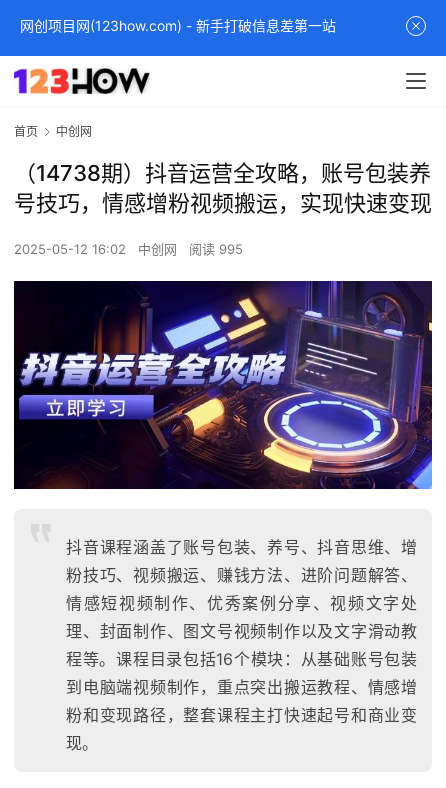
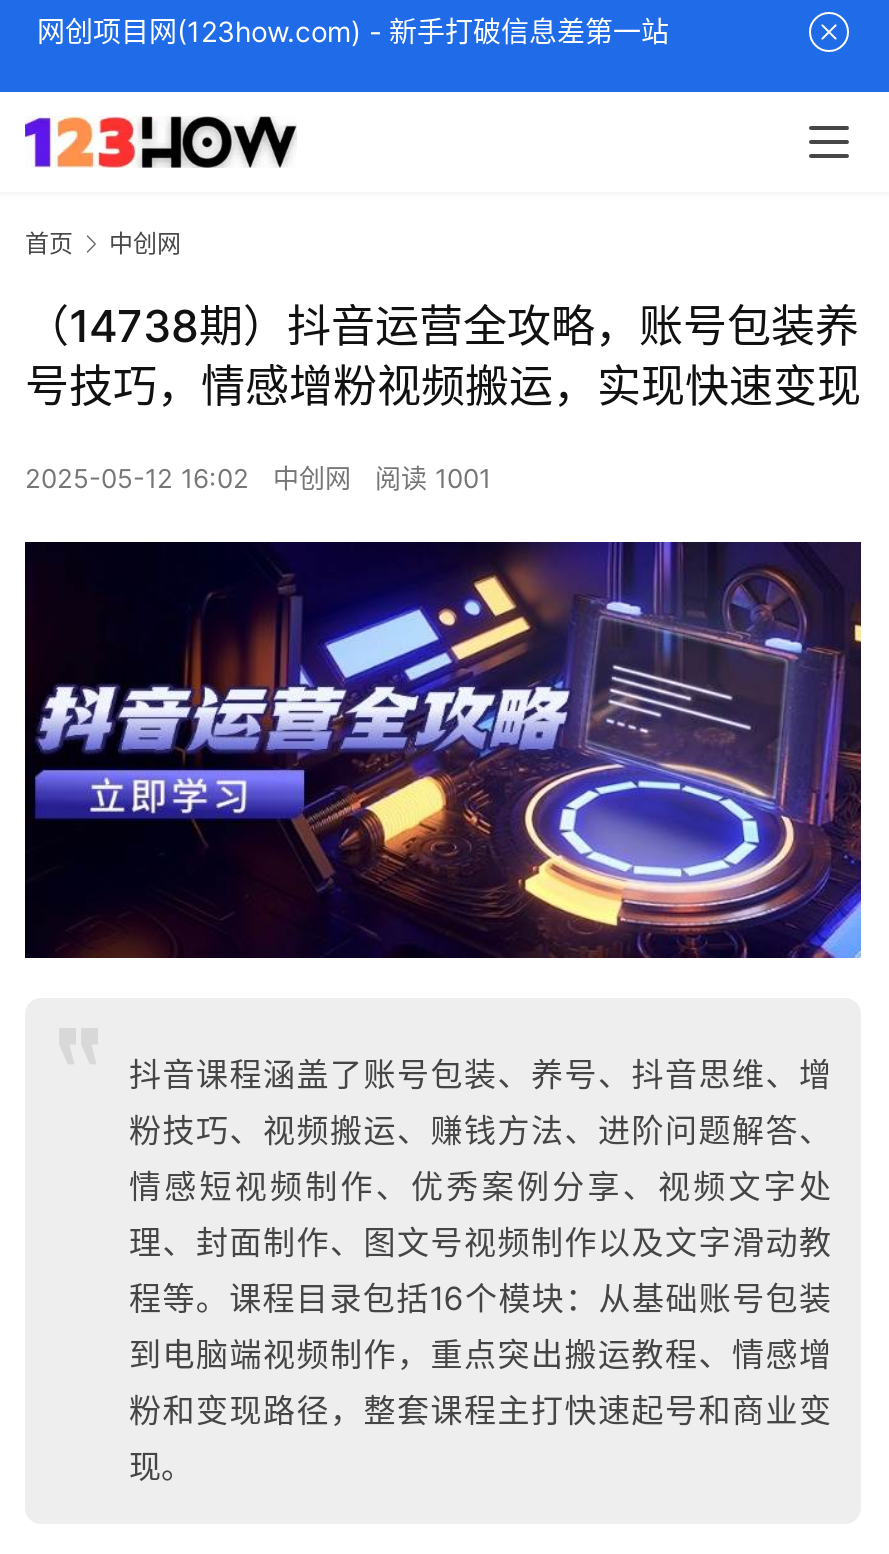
[14,241,243,257] 2025-05-12 16:02 中创网 阅读 995 -> [25,462,491,494] 2025-05-12 16:02 中创网 阅读 1001

